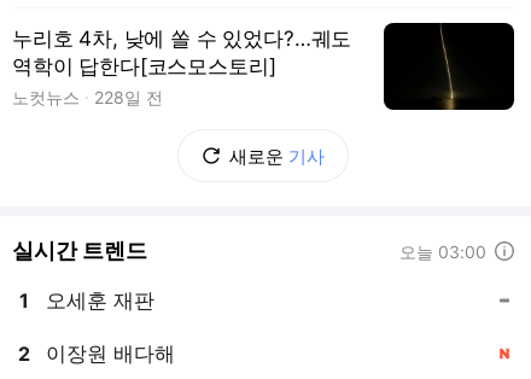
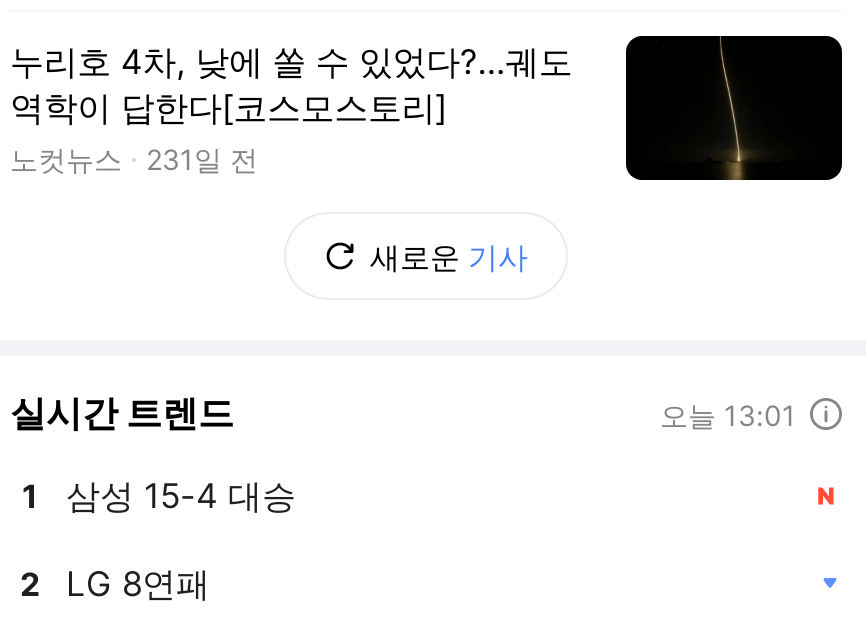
[94,87,163,107] 228일 전 -> [146,142,258,176] 231일 전
[399,241,486,261] 오늘 03:00 -> [660,397,796,431] 오늘 13:01
[46,288,154,312] 오세훈 재판 -> [66,475,296,515] 삼성 15-4 대승
[46,341,175,365] 이장원 배다해 -> [66,563,210,603] LG 8연패

